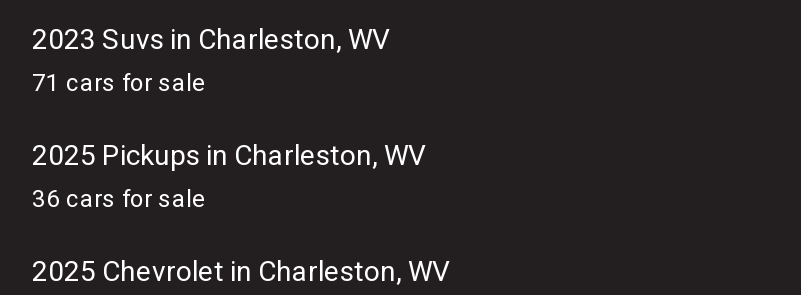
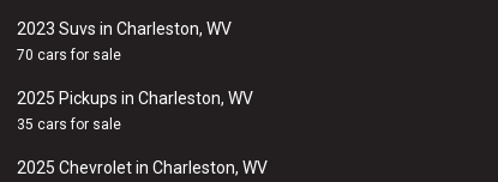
[32,68,206,96] 71 cars for sale -> [17,46,121,63] 70 cars for sale
[32,184,206,212] 36 cars for sale -> [17,116,121,133] 35 cars for sale

